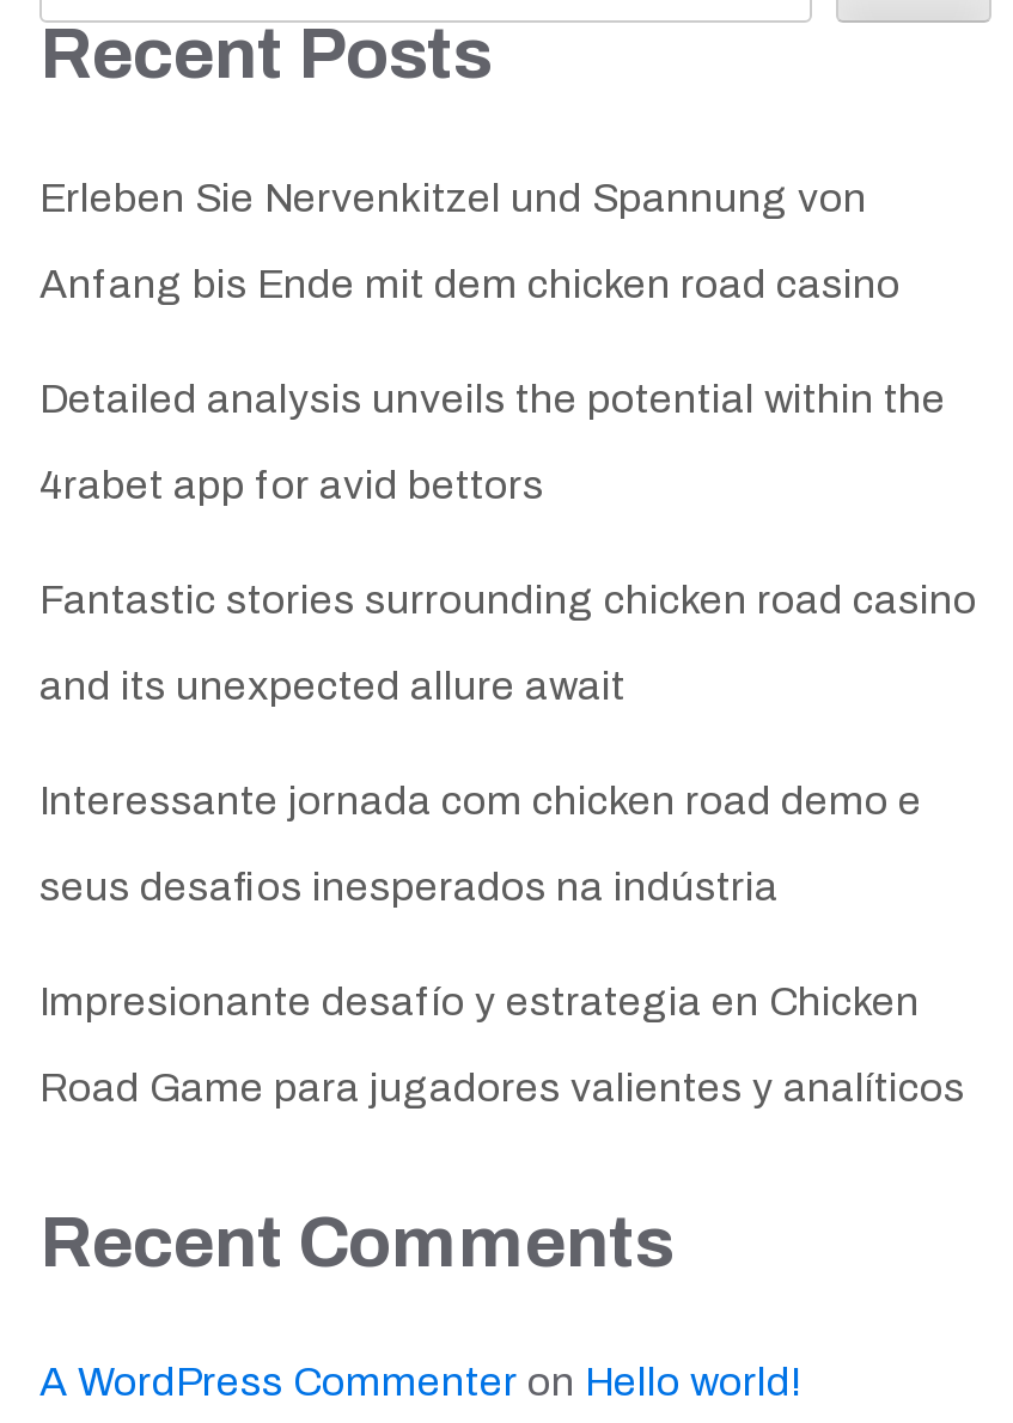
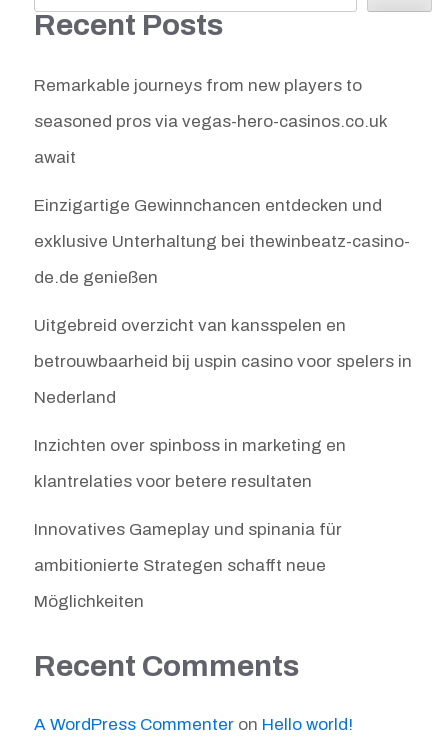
[39,176,977,1111] Erleben Sie Nervenkitzel und Spannung von | Anfang bis Ende mit dem chicken road casino | Detailed analysis unveils the potential within the | 4rabet app for avid bettors | Fantastic stories surrounding chicken road casino | and its unexpected allure await | Interessante jornada com chicken road demo e | seus desafios inesperados na indústria | Impresionante desafío y estrategia en Chicken | Road Game para jugadores valientes y analíticos -> [34,76,412,611] Remarkable journeys from new players to | seasoned pros via vegas-hero-casinos.co.uk | await | Einzigartige Gewinnchancen entdecken und | exklusive Unterhaltung bei thewinbeatz-casino- | de.de genießen | Uitgebreid overzicht van kansspelen en | betrouwbaarheid bij uspin casino voor spelers in | Nederland | Inzichten over spinboss in marketing en | klantrelaties voor betere resultaten | Innovatives Gameplay und spinania für | ambitionierte Strategen schafft neue | Möglichkeiten

